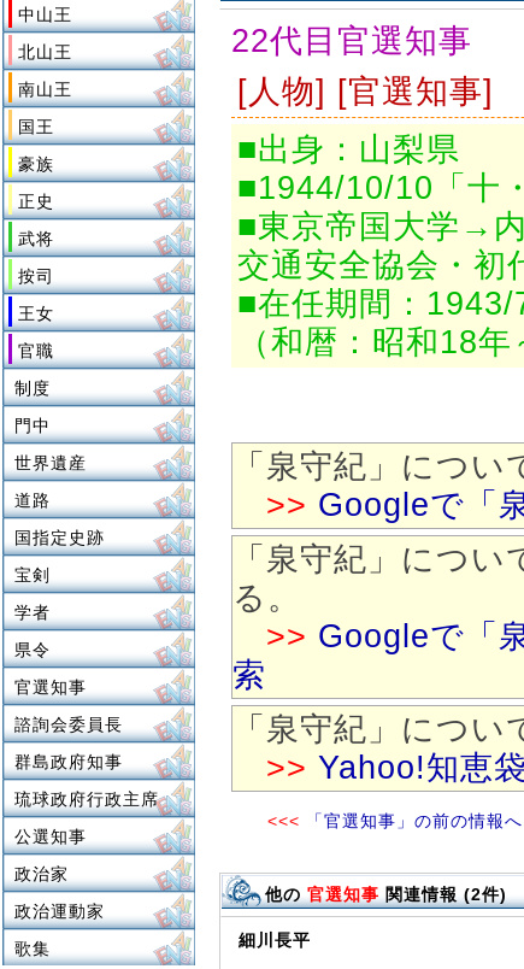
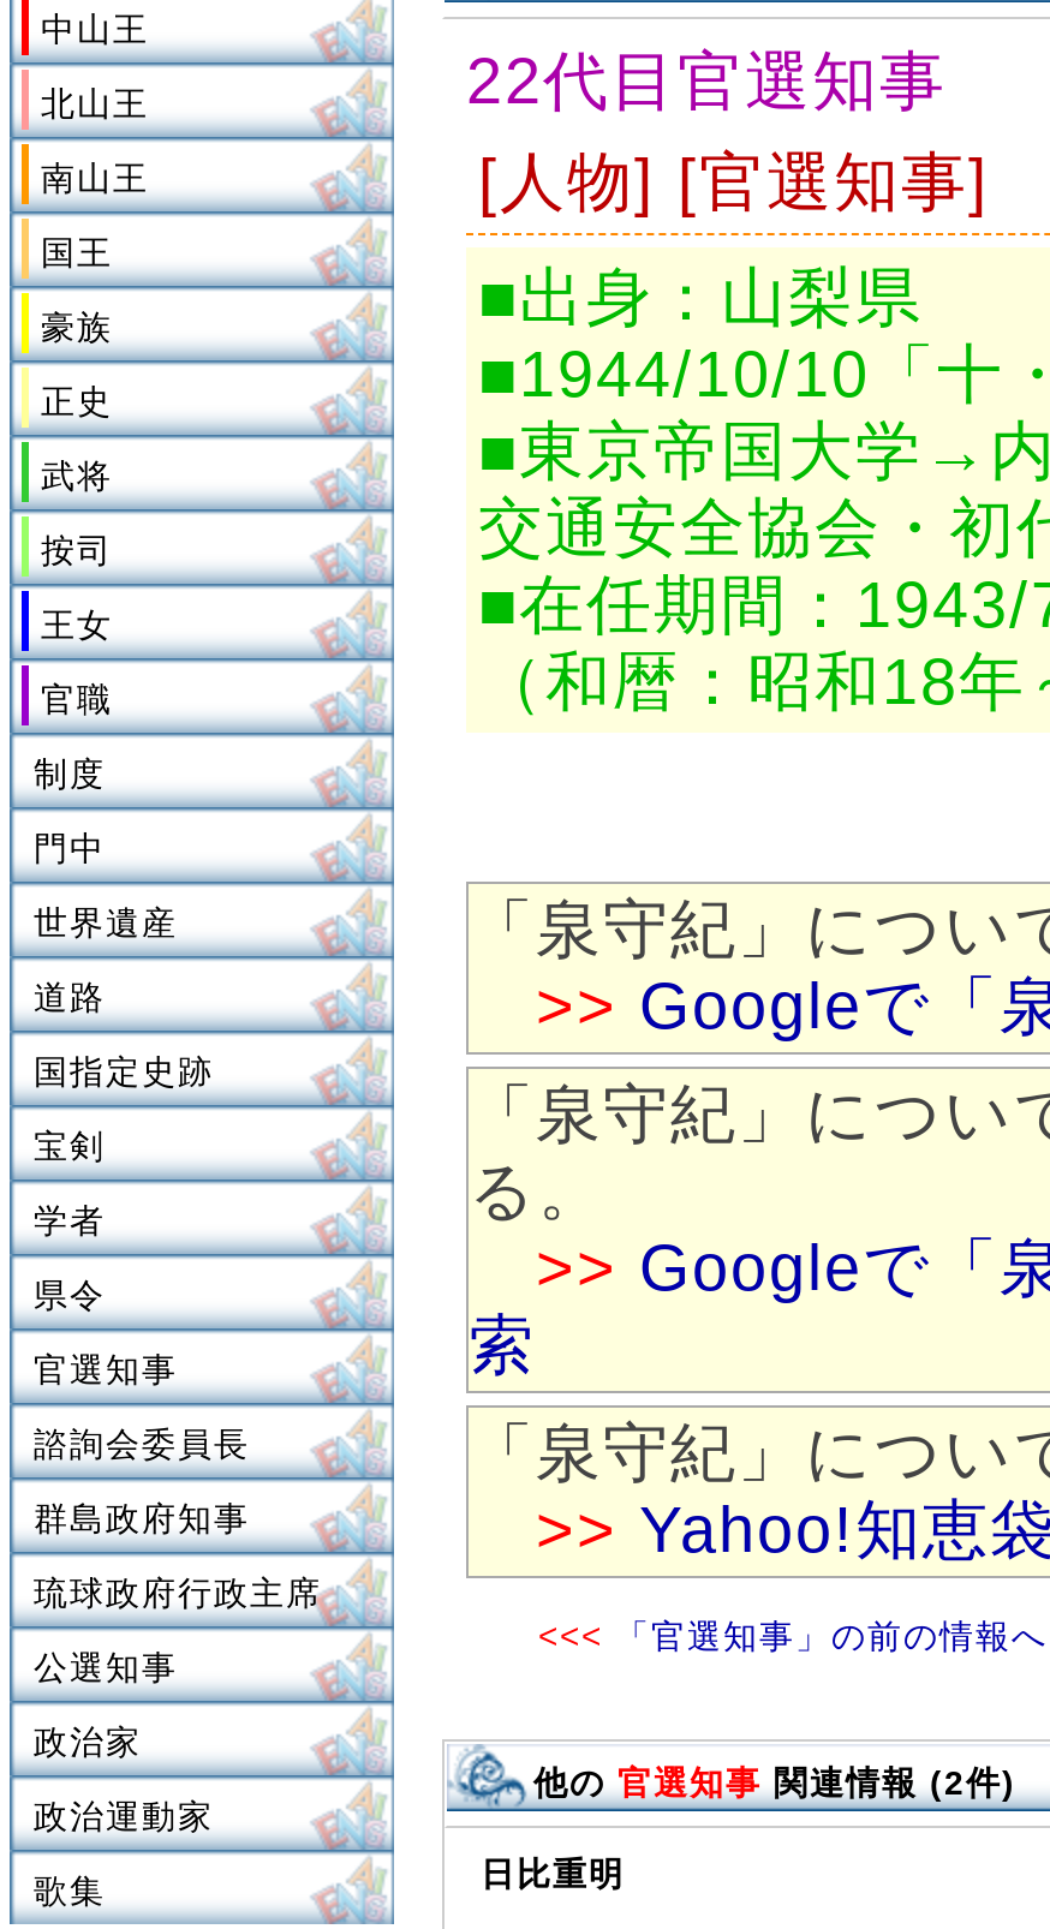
[239,930,311,950] 細川長平 -> [481,1855,625,1893] 日比重明

